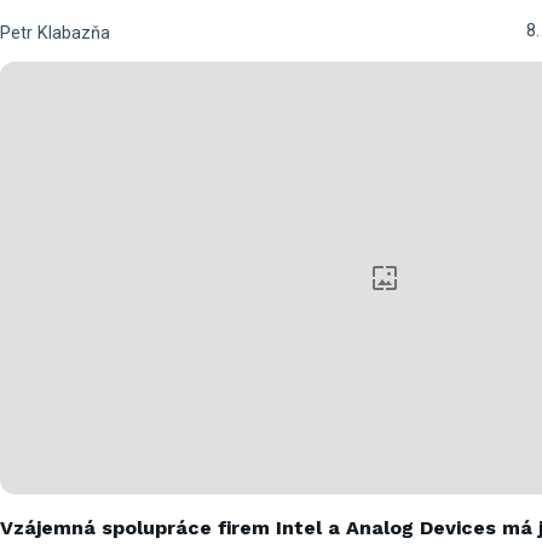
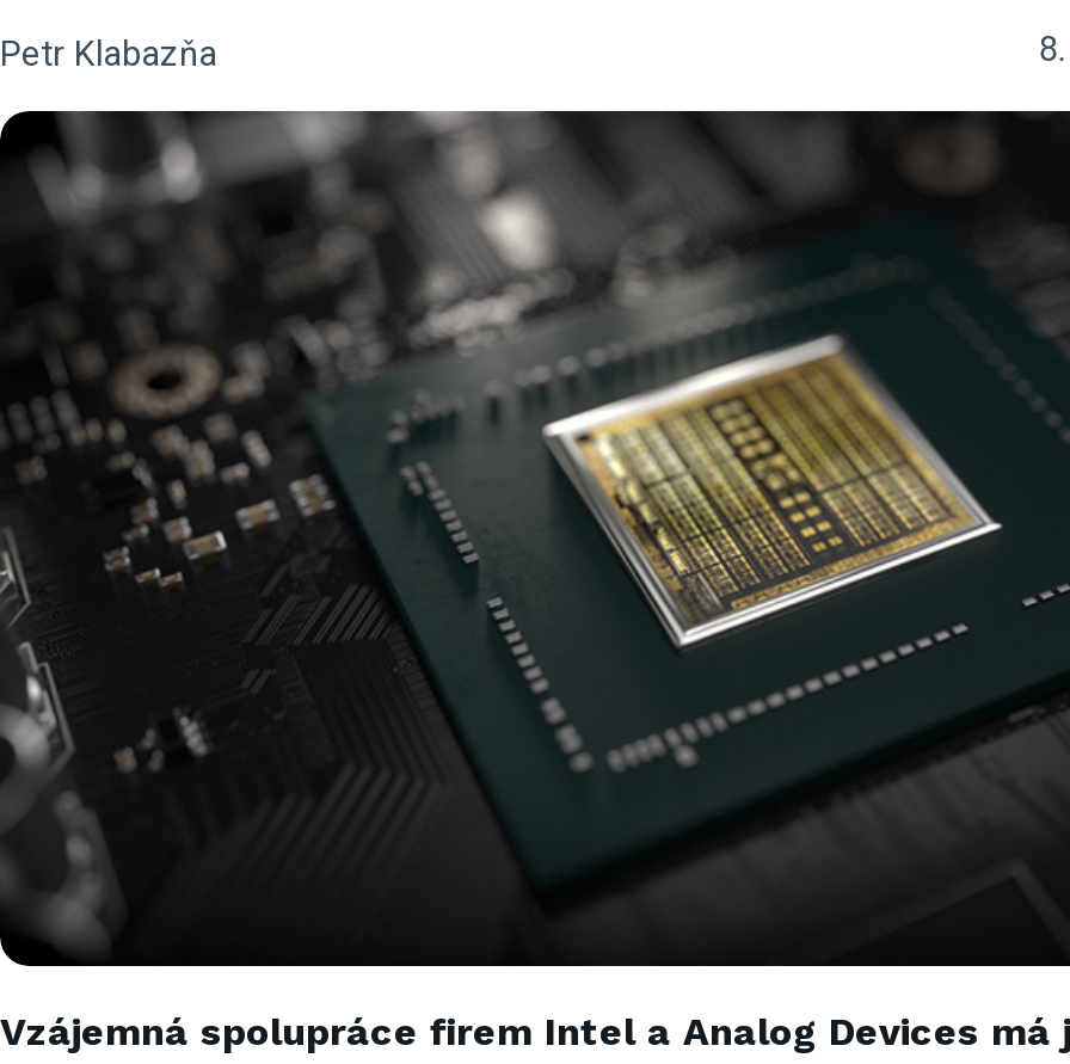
none -> [7,109,1063,968] [image]

